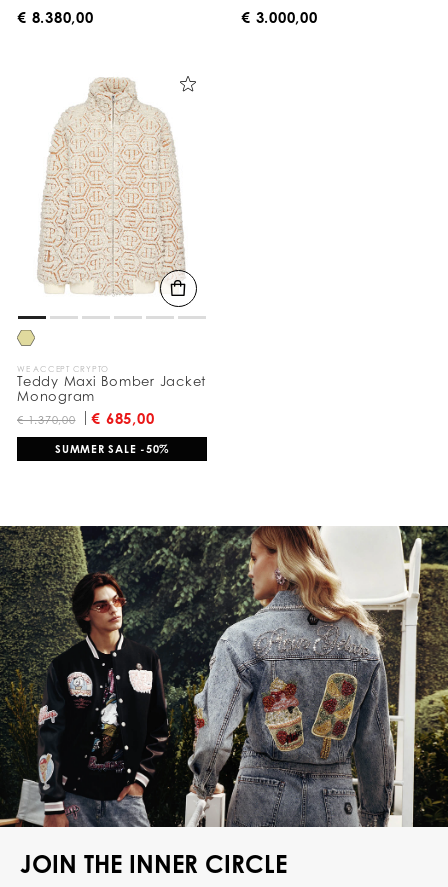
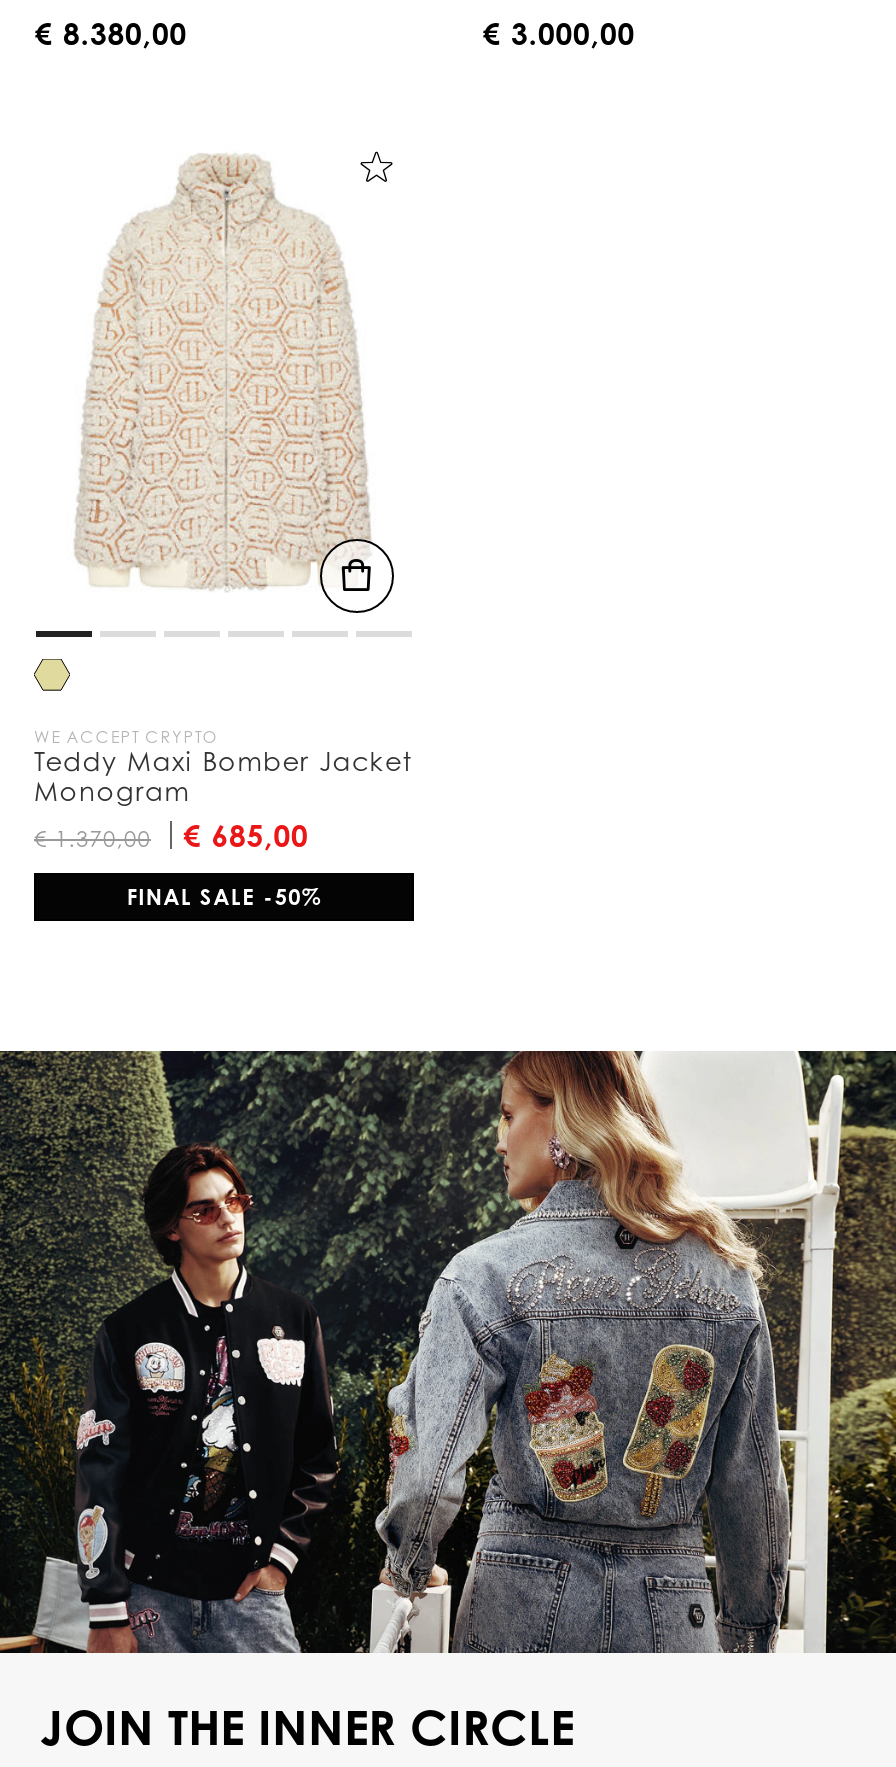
[55,442,169,456] SUMMER SALE -50% -> [127,883,321,911] FINAL SALE -50%

